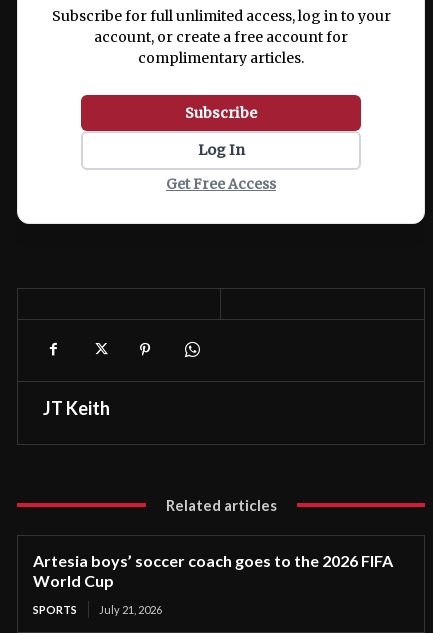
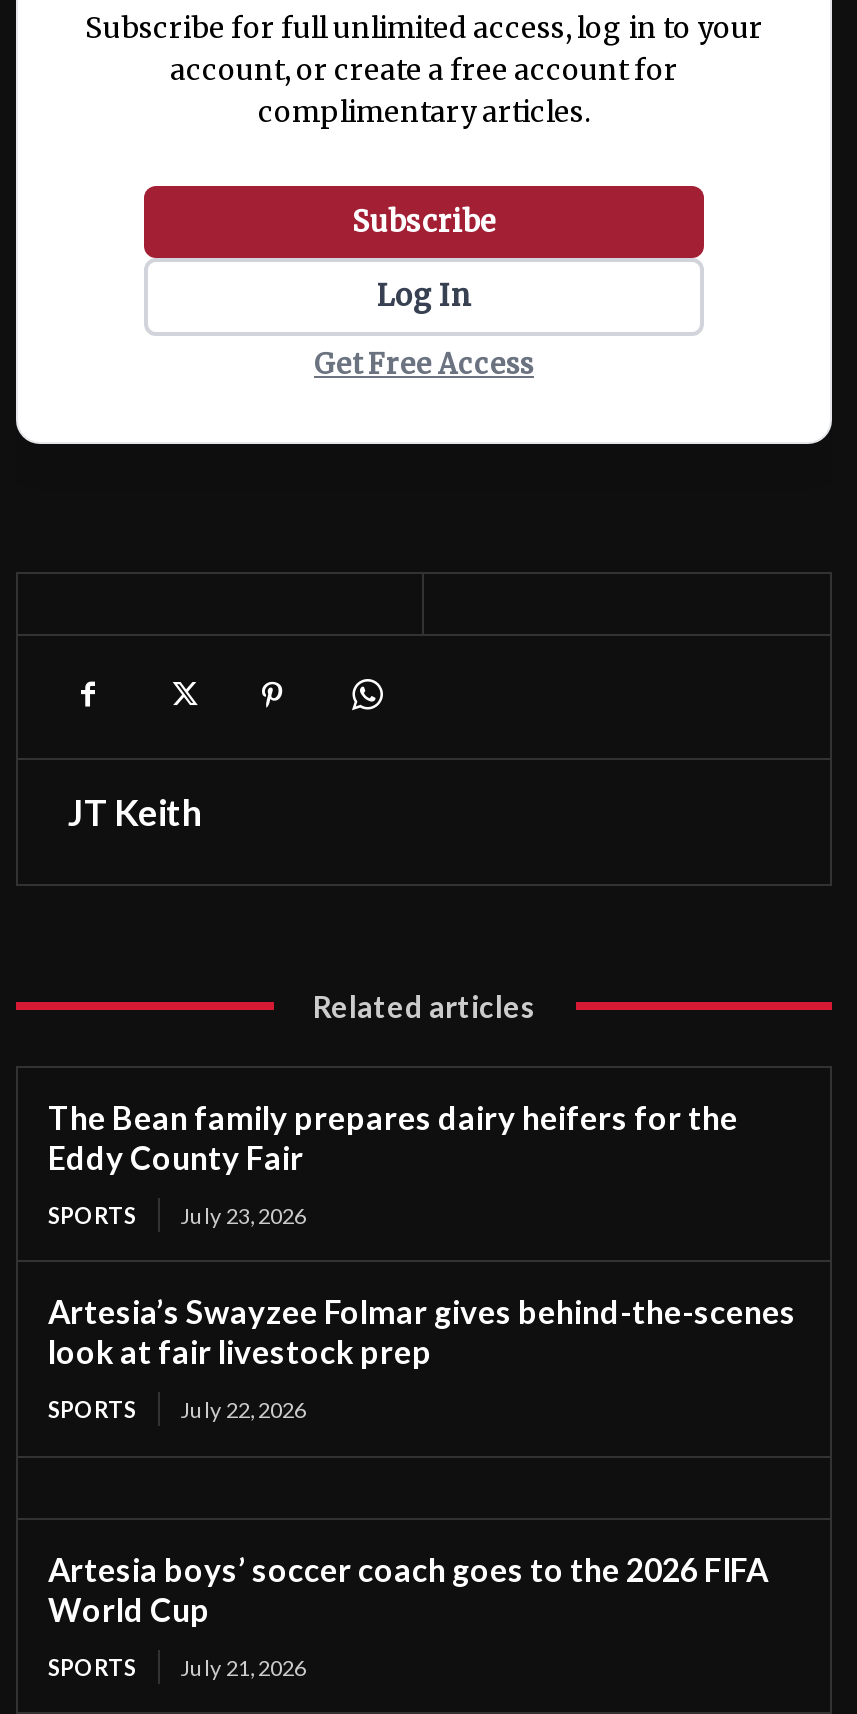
none -> [48,1097,796,1421] The Bean family prepares dairy heifers for the | Eddy County Fair | SPORTS | July 23, 2026 | Artesia’s Swayzee Folmar gives behind-the-scenes | look at fair livestock prep | SPORTS | July 22, 2026

